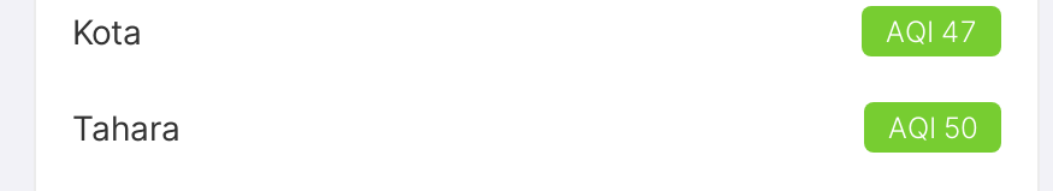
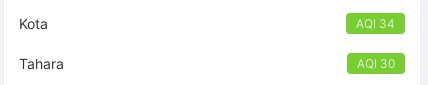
[886,13,977,49] AQI 47 -> [356,16,395,31] AQI 34
[888,109,977,145] AQI 50 -> [357,56,395,71] AQI 30

